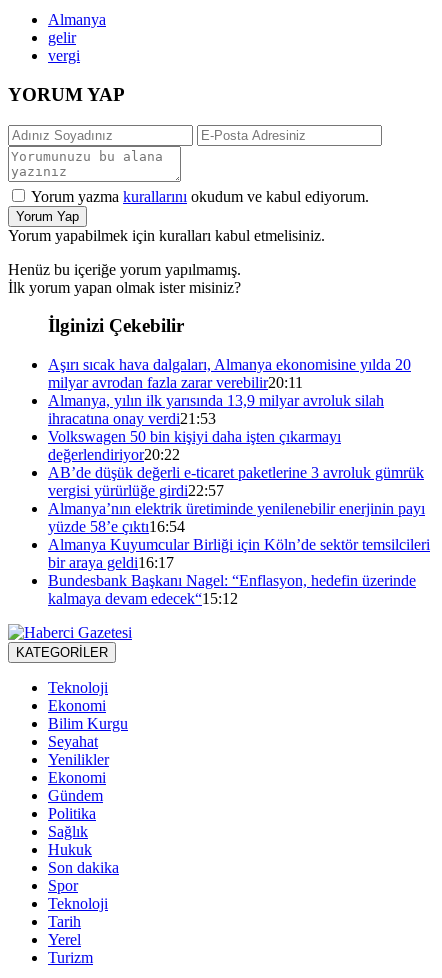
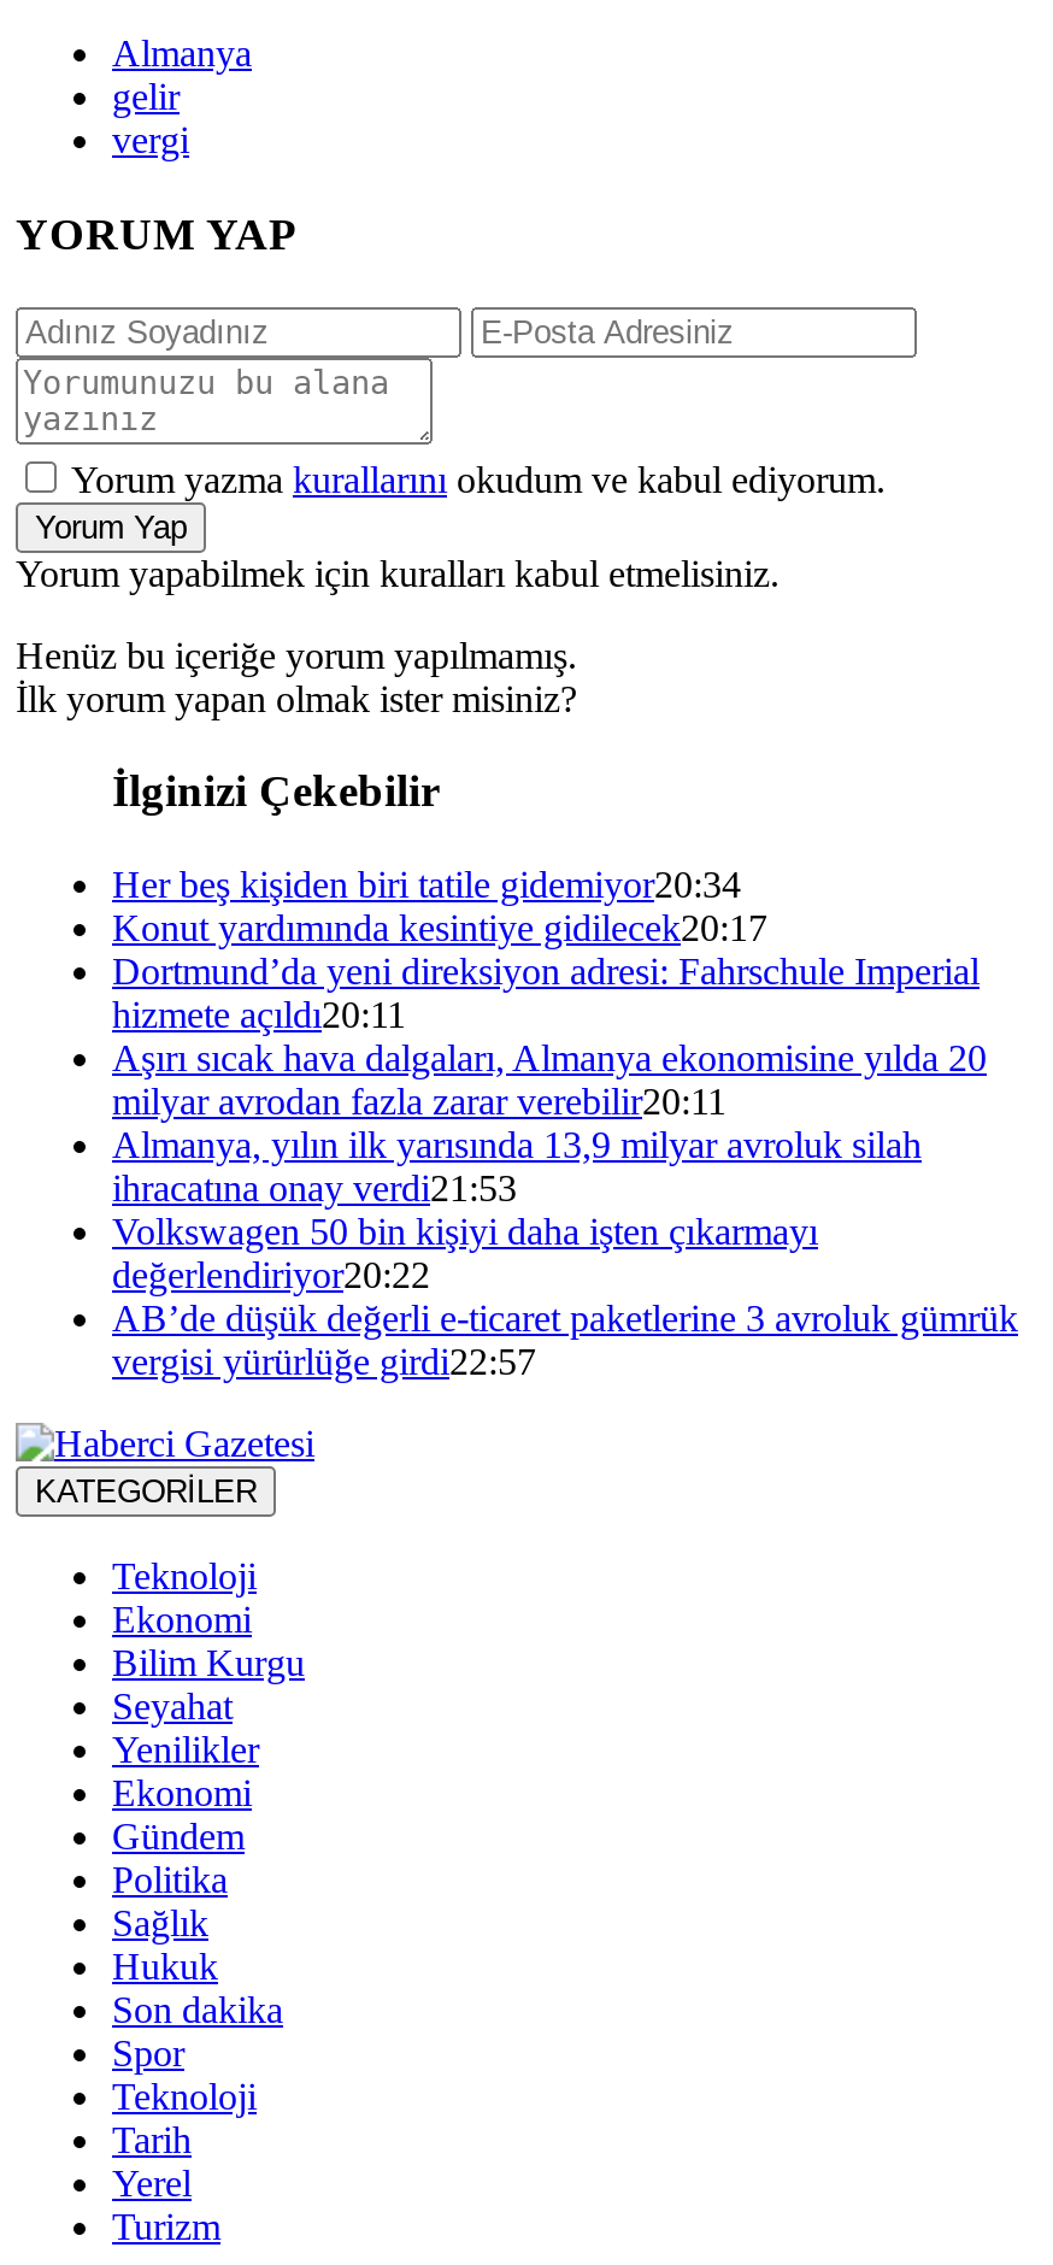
none -> [112,864,980,1035] Her beş kişiden biri tatile gidemiyor20:34 | Konut yardımında kesintiye gidilecek20:17 | Dortmund’da yeni direksiyon adresi: Fahrschule Imperial | hizmete açıldı20:11
moved [48,356,424,499] -> [112,1038,1018,1382]: Aşırı sıcak hava dalgaları, Almanya ekonomisine yılda 20 | milyar avrodan fazla zarar verebilir20:11 | Almanya, yılın ilk yarısında 13,9 milyar avroluk silah | ihracatına onay verdi21:53 | Volkswagen 50 bin kişiyi daha işten çıkarmayı | değerlendiriyor20:22 | AB’de düşük değerli e-ticaret paketlerine 3 avroluk gümrük | vergisi yürürlüğe girdi22:57
[48,500,430,607] Almanya’nın elektrik üretiminde yenilenebilir enerjinin payı | yüzde 58’e çıktı16:54 | Almanya Kuyumcular Birliği için Köln’de sektör temsilcileri | bir araya geldi16:17 | Bundesbank Başkanı Nagel: “Enflasyon, hedefin üzerinde | kalmaya devam edecek“15:12 -> none

